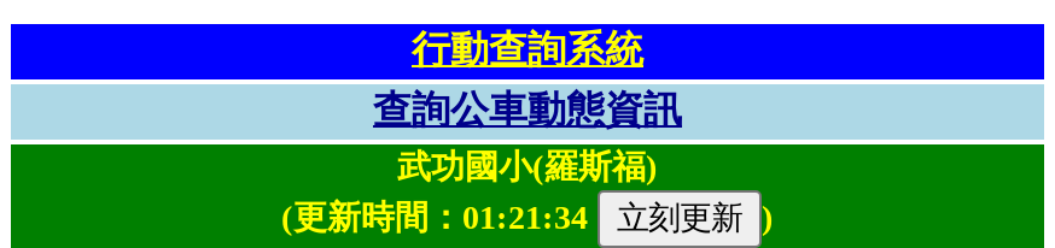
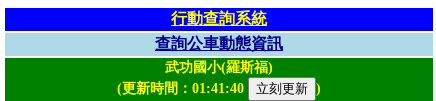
[281,200,588,236] (更新時間：01:21:34 -> [117,81,244,96] (更新時間：01:41:40

